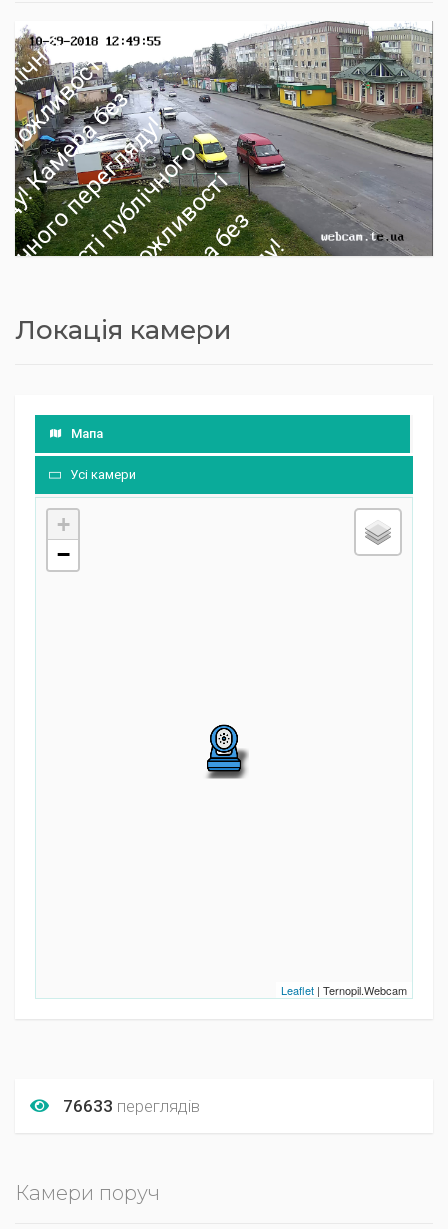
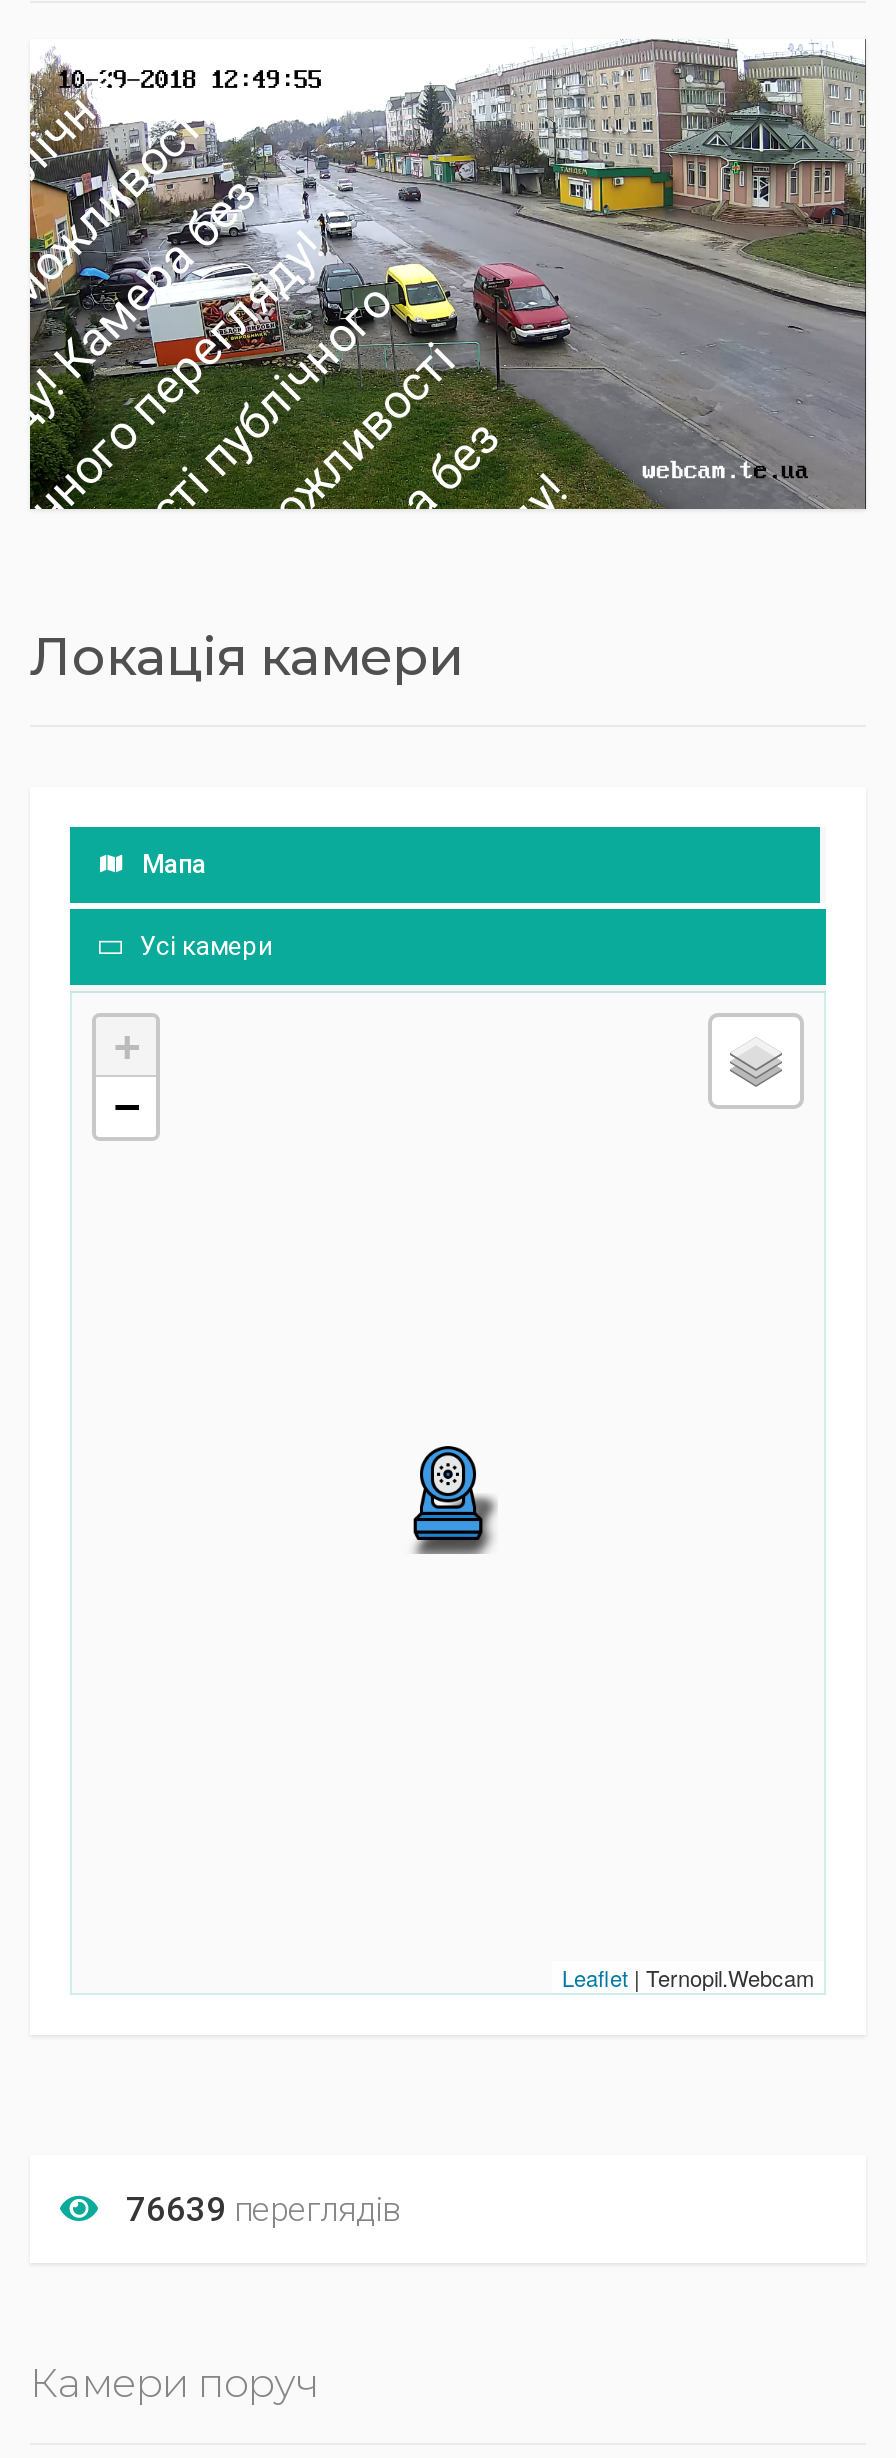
[63,1096,200,1116] 76633 переглядів -> [126,2189,400,2229] 76639 переглядів

